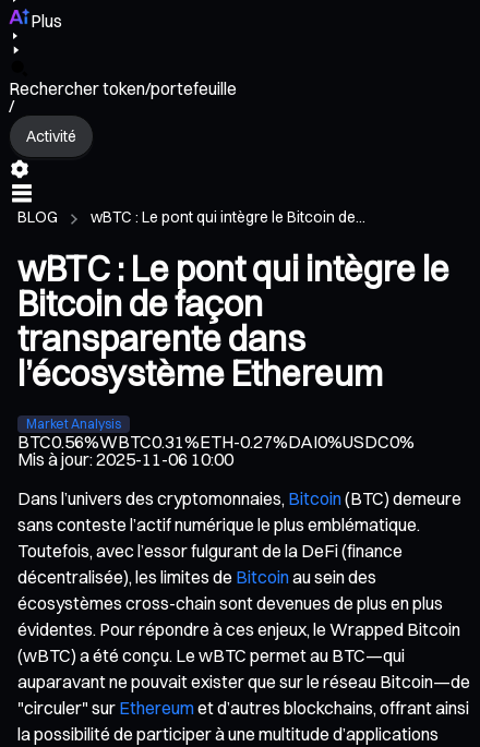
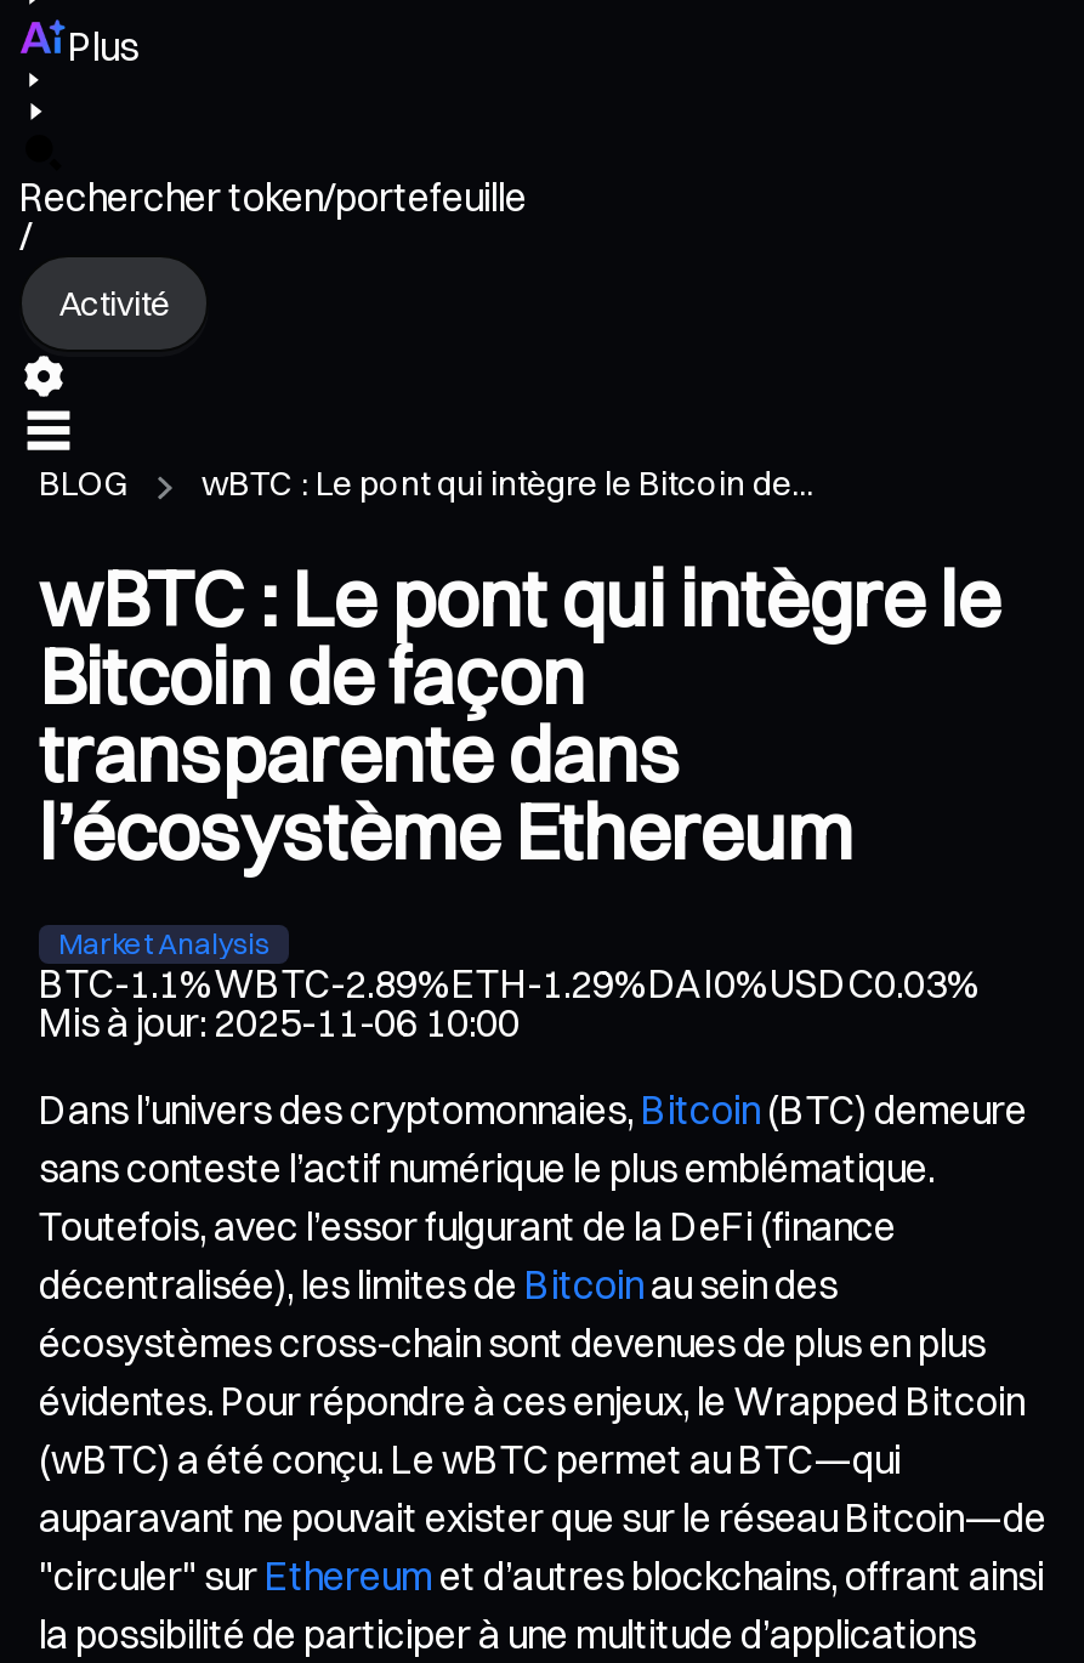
[17,431,415,452] BTC0.56%WBTC0.31%ETH-0.27%DAI0%USDC0% -> [39,959,981,1007] BTC-1.1%WBTC-2.89%ETH-1.29%DAI0%USDC0.03%

